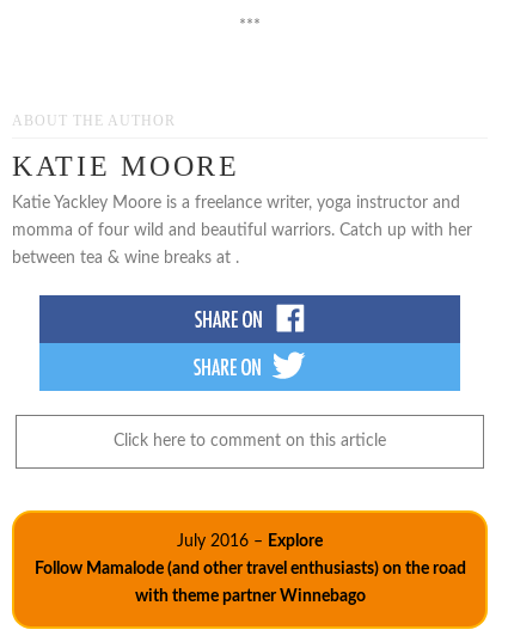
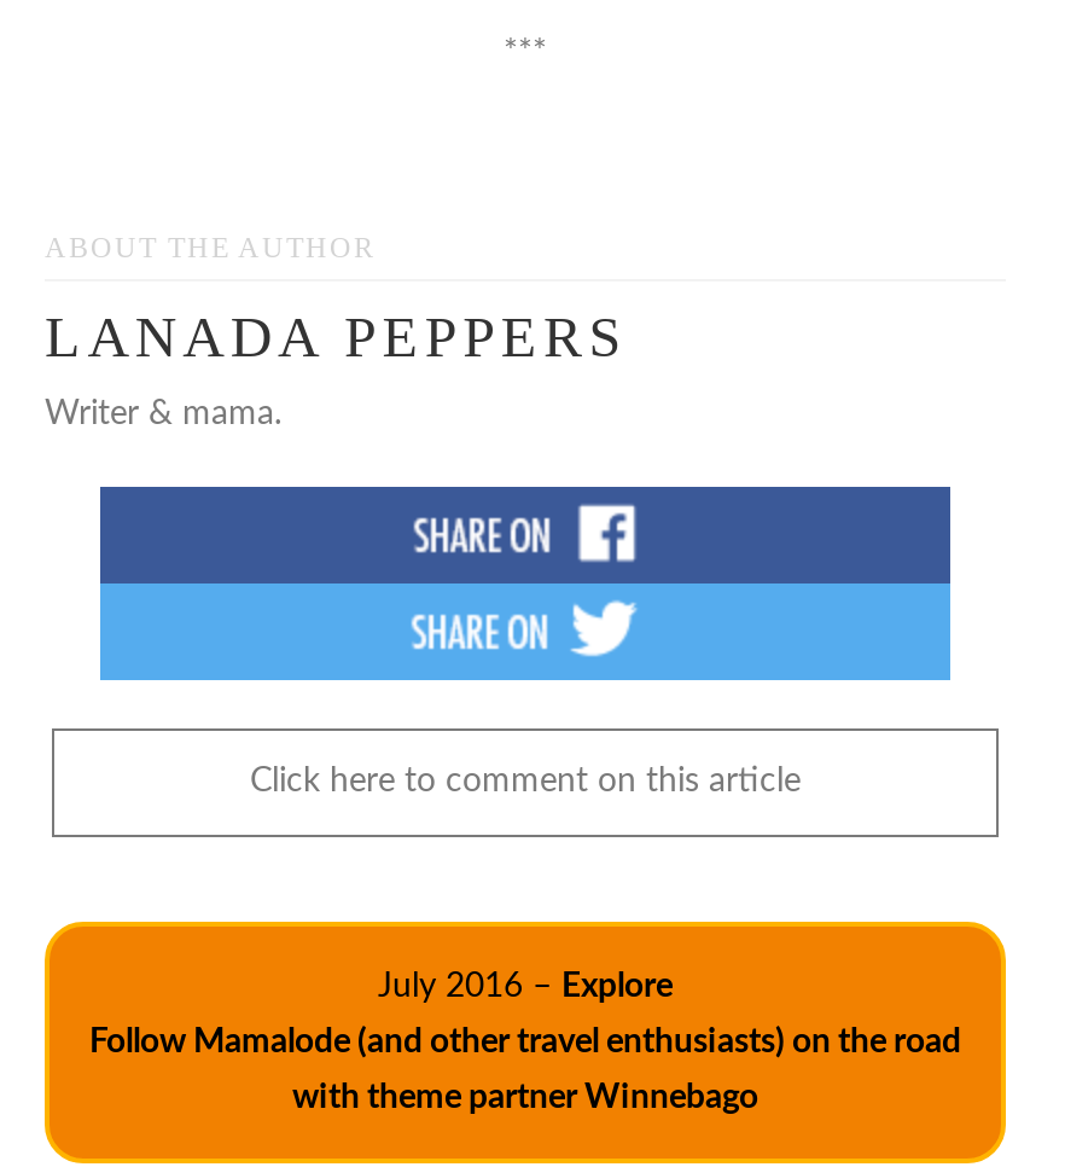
[12,151,472,267] KATIE MOORE | Katie Yackley Moore is a freelance writer, yoga instructor and | momma of four wild and beautiful warriors. Catch up with her | between tea & wine breaks at . -> [45,307,627,431] LANADA PEPPERS | Writer & mama.

